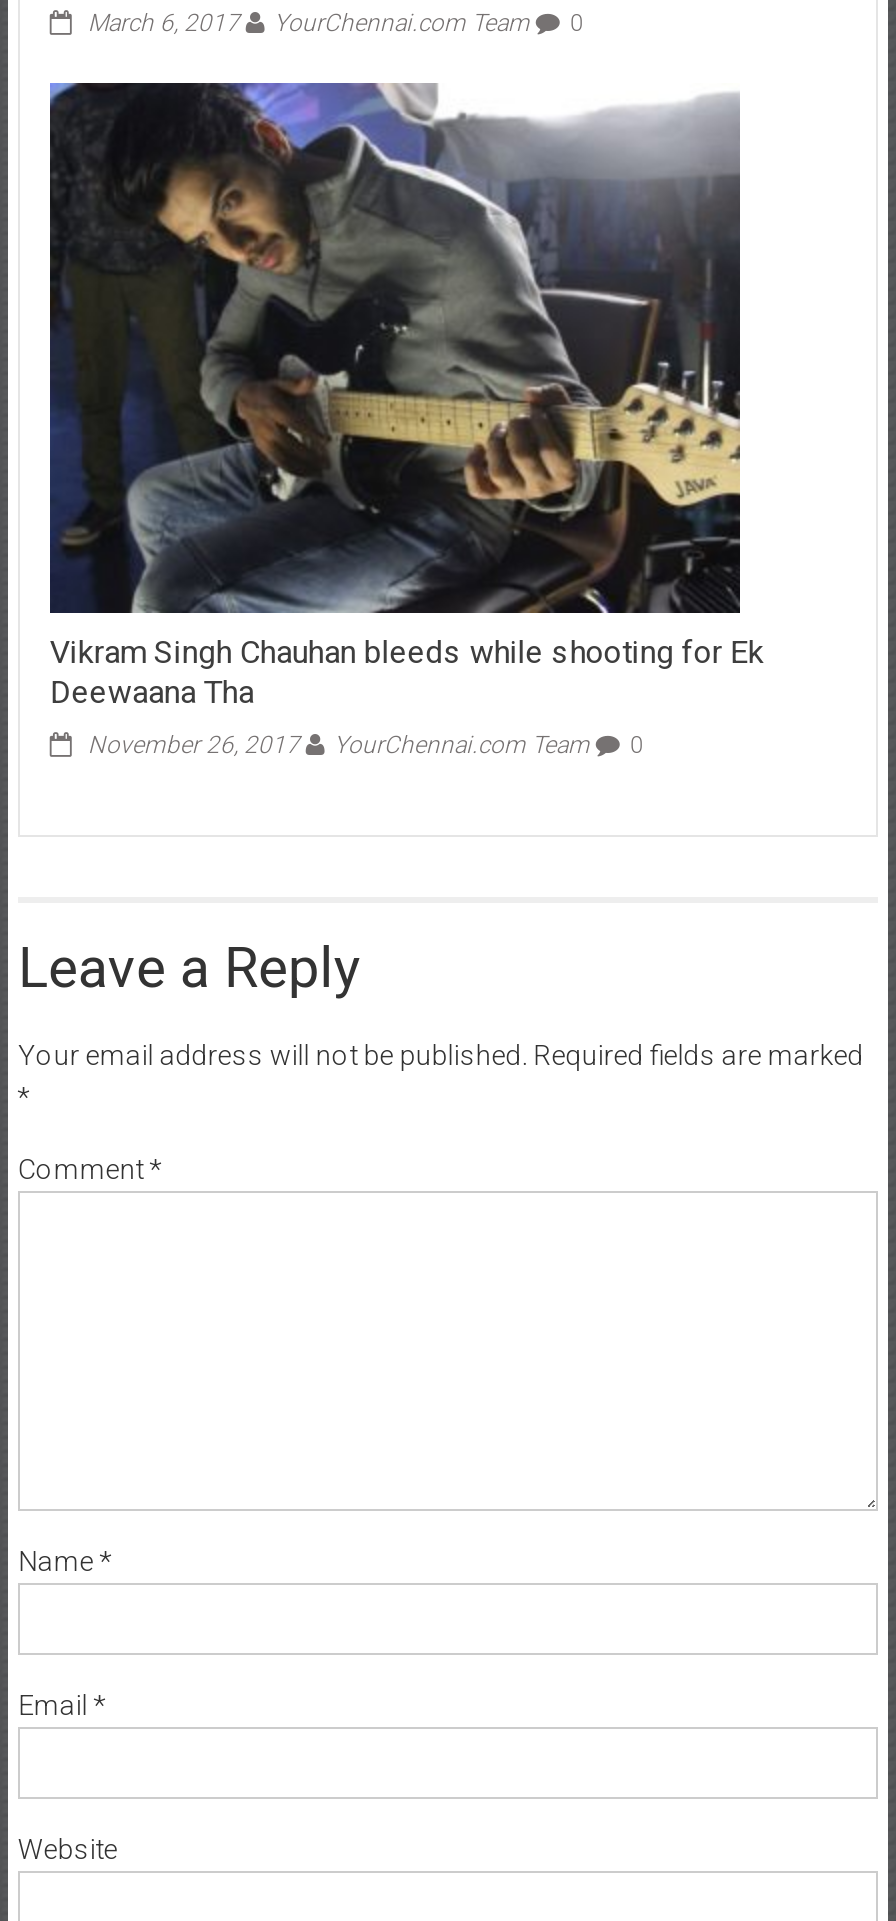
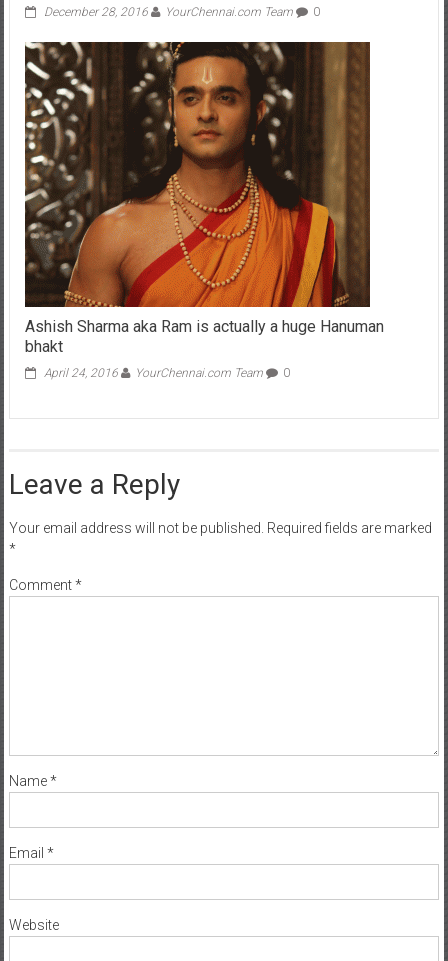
[88,8,584,36] March 6, 2017 YourChennai.com Team 0 -> [44,5,320,19] December 28, 2016 YourChennai.com Team 0
[48,81,764,710] [image] | Vikram Singh Chauhan bleeds while shooting for Ek | Deewaana Tha -> [24,41,384,356] [image] | Ashish Sharma aka Ram is actually a huge Hanuman | bhakt
[88,730,644,758] November 26, 2017 YourChennai.com Team 0 -> [44,366,290,380] April 24, 2016 YourChennai.com Team 0

